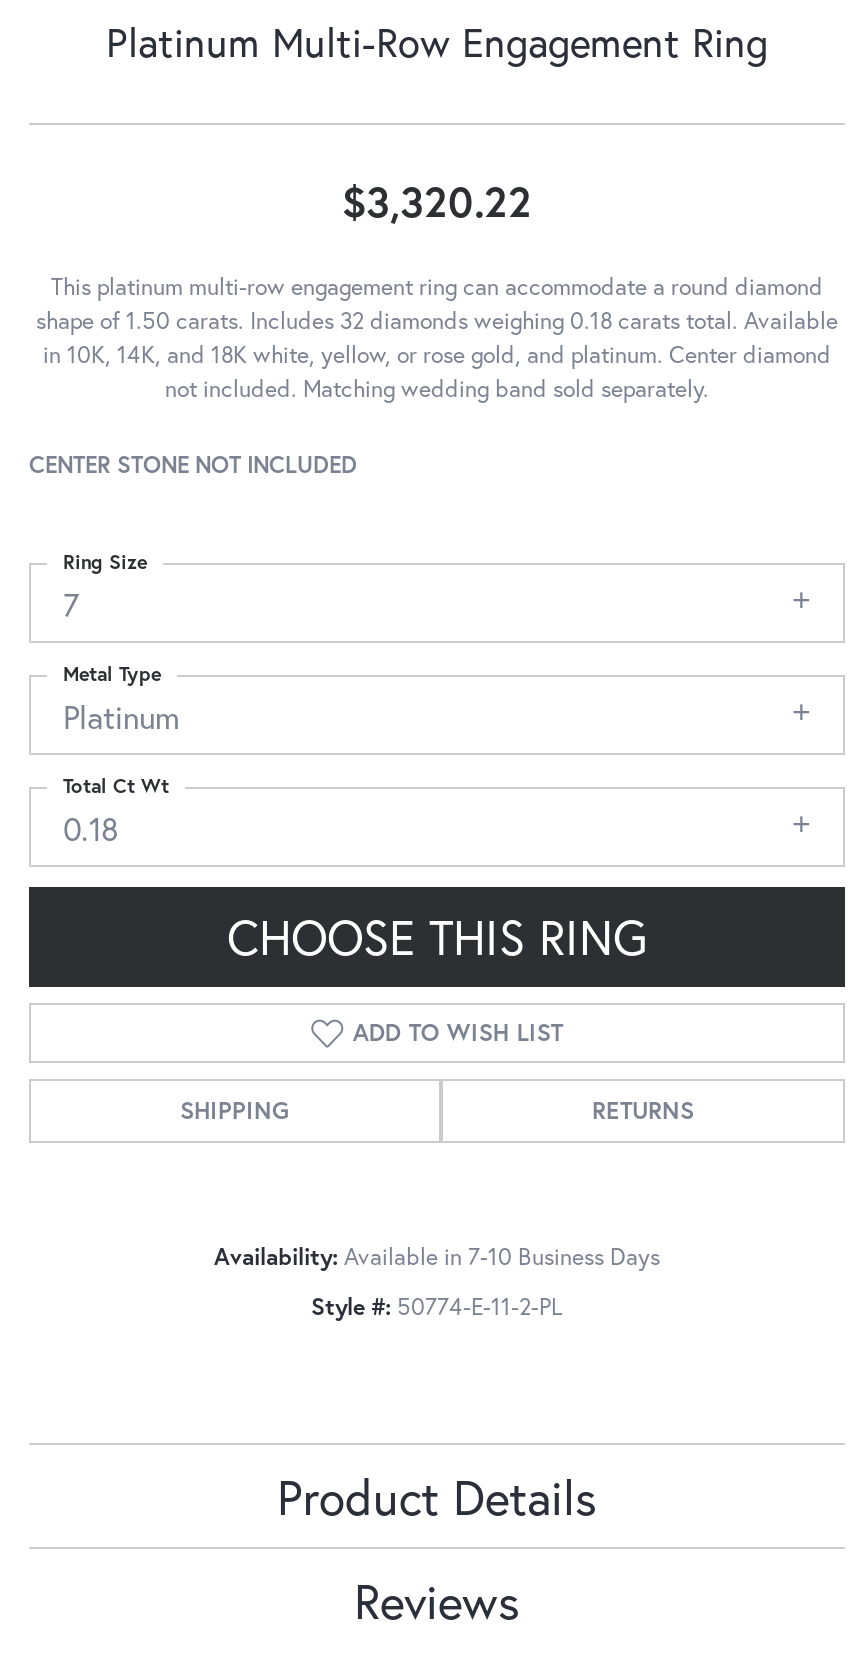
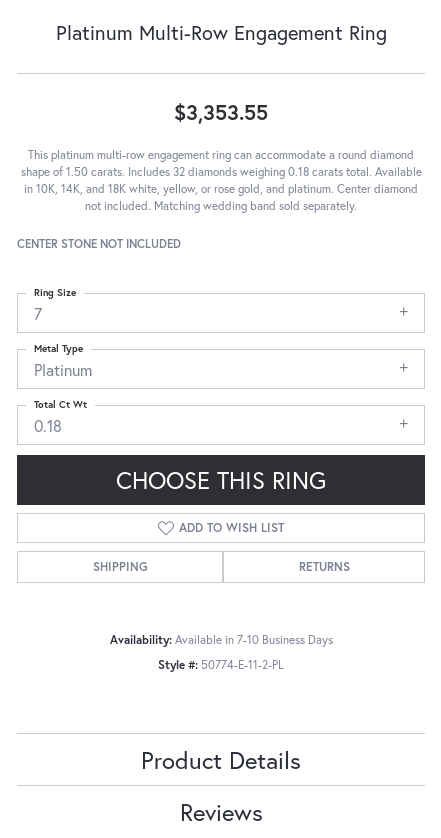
[342,172,532,228] $3,320.22 -> [174,98,268,126] $3,353.55

